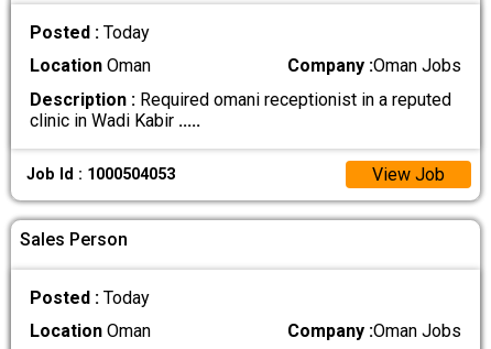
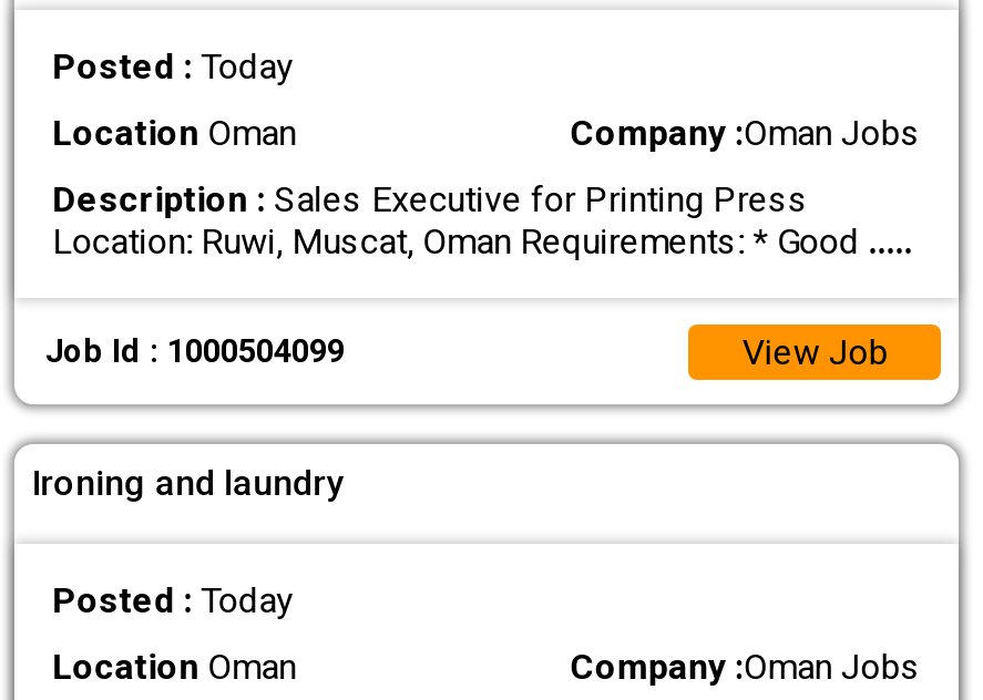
[30,89,452,131] Description : Required omani receptionist in a reputed | clinic in Wadi Kabir..... -> [53,179,913,263] Description : Sales Executive for Printing Press | Location: Ruwi, Muscat, Oman Requirements: * Good.....
[26,165,175,184] Job Id : 1000504053 -> [45,332,345,370] Job Id : 1000504099
[19,229,127,250] Sales Person -> [31,462,344,504] Ironing and laundry

